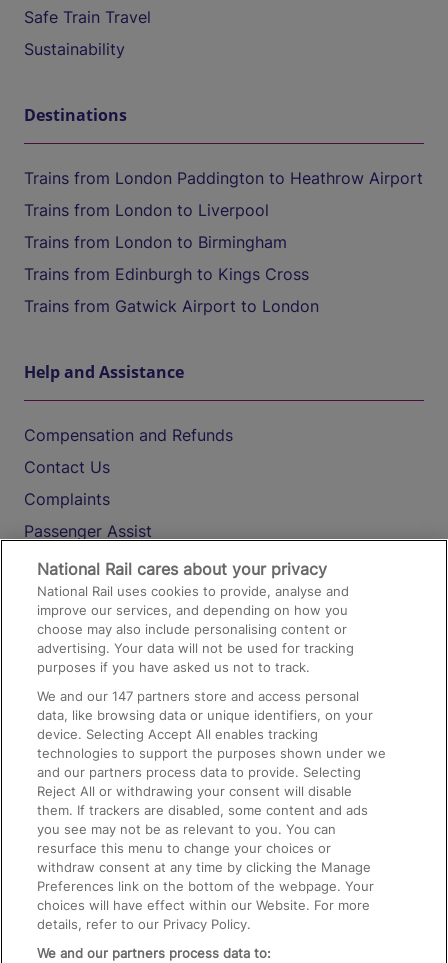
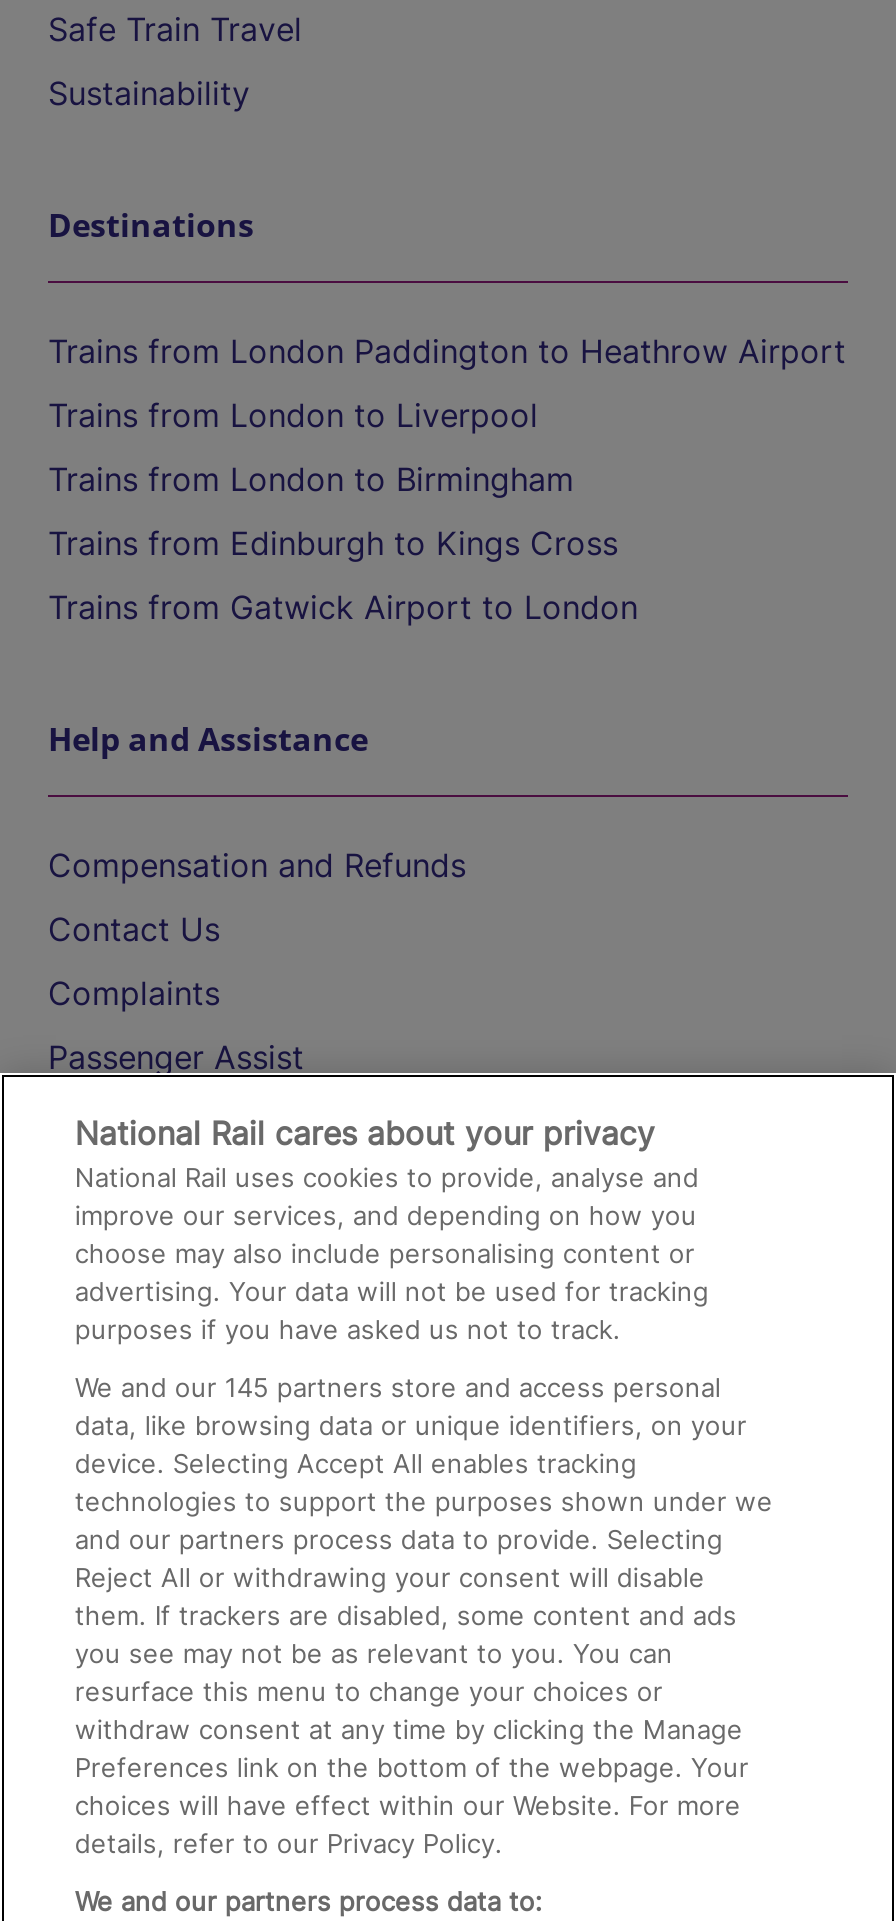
[37,688,359,704] We and our 147 partners store and access personal -> [75,1371,721,1403] We and our 145 partners store and access personal

